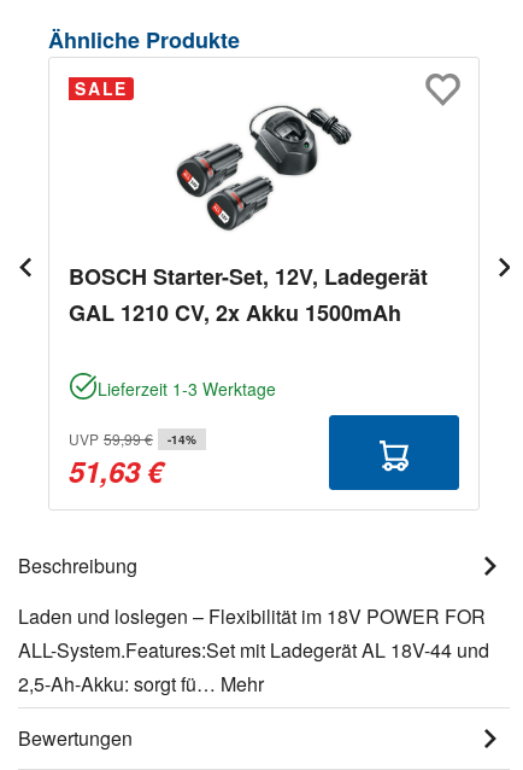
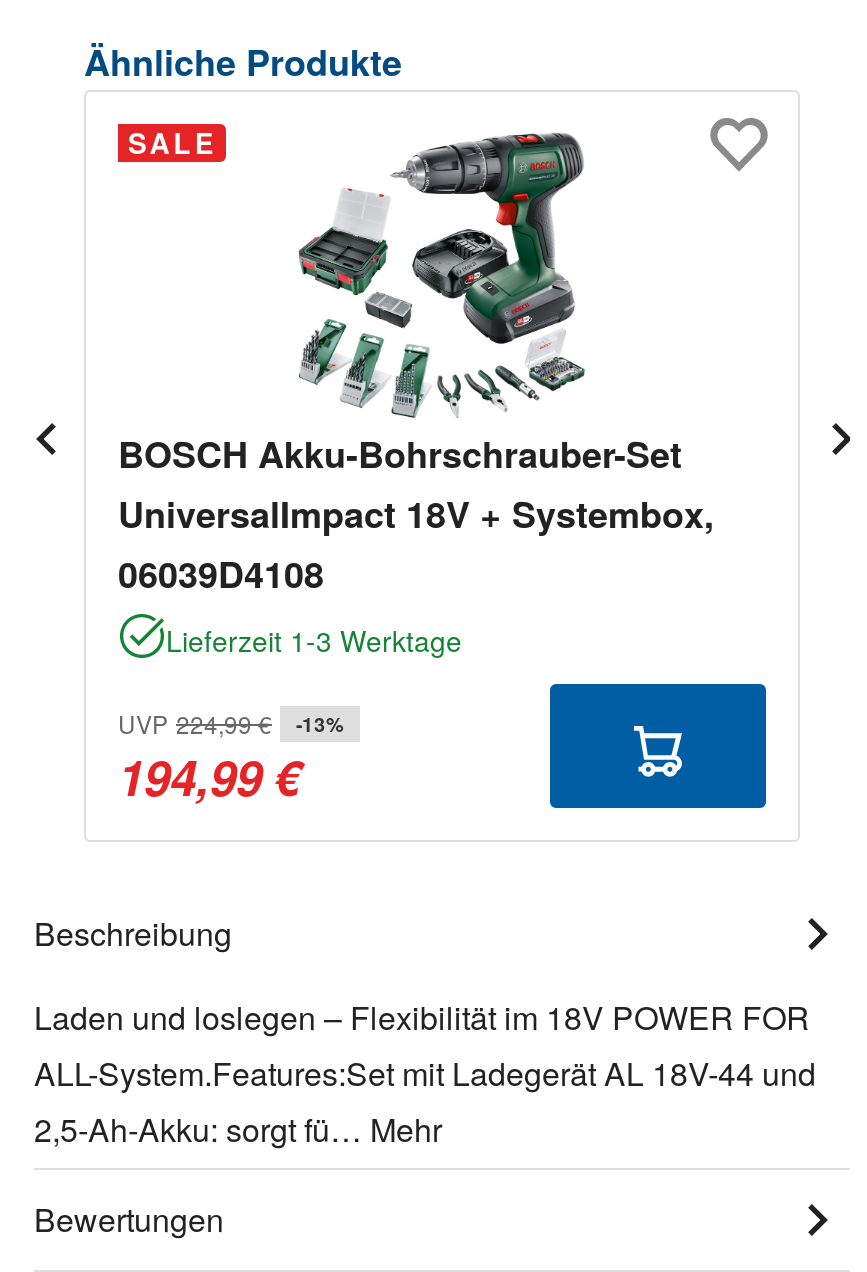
[69,83,428,328] [image] | BOSCH Starter-Set, 12V, Ladegerät | GAL 1210 CV, 2x Akku 1500mAh -> [118,132,714,600] [image] | BOSCH Akku-Bohrschrauber-Set | UniversalImpact 18V + Systembox, | 06039D4108
[69,428,153,449] UVP 59,99 € -> [118,706,272,740] UVP 224,99 €
[168,431,196,448] -14% -> [296,710,344,738] -13%
[69,450,164,491] 51,63 € -> [118,742,302,810] 194,99 €

